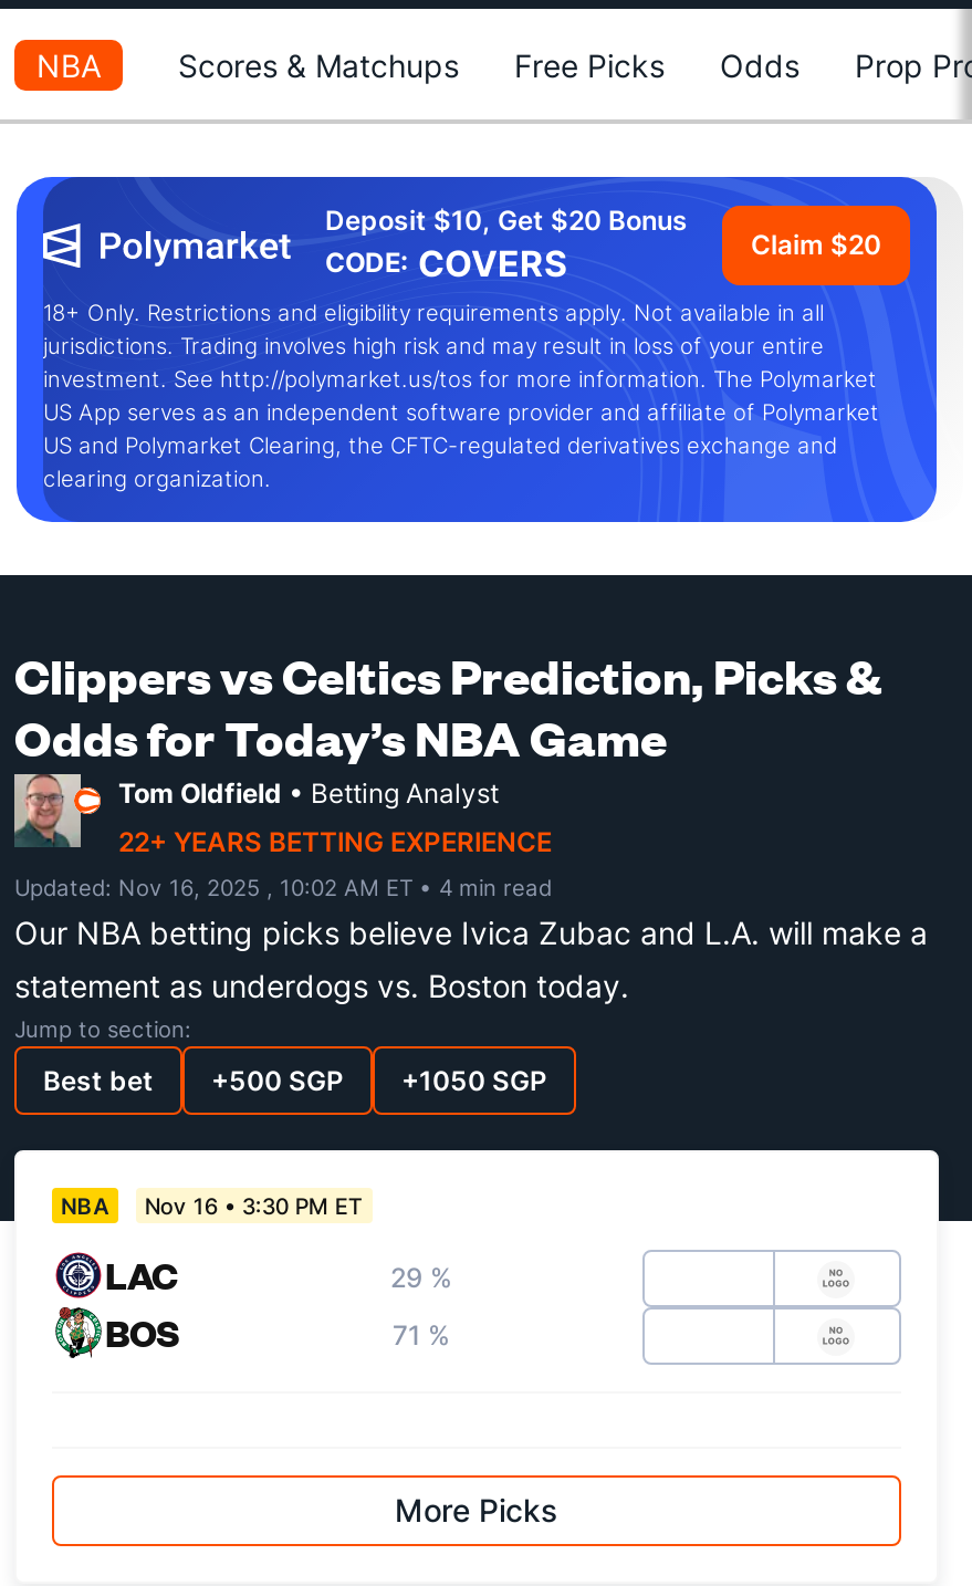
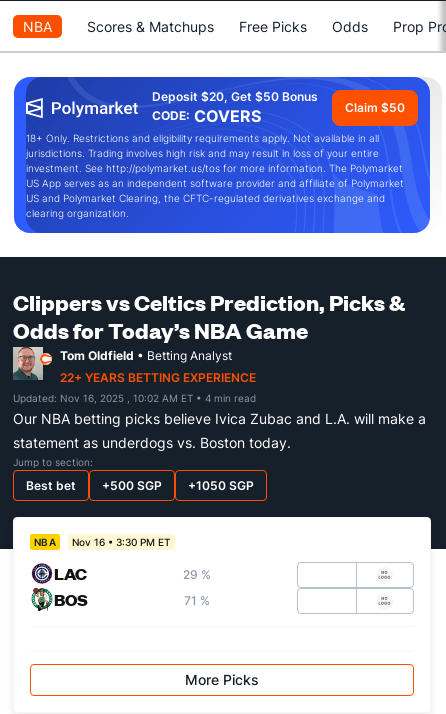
[325,204,688,237] Deposit $10, Get $20 Bonus -> [152,89,318,104] Deposit $20, Get $50 Bonus
[751,228,881,261] Claim $20 -> [345,100,405,115] Claim $50

